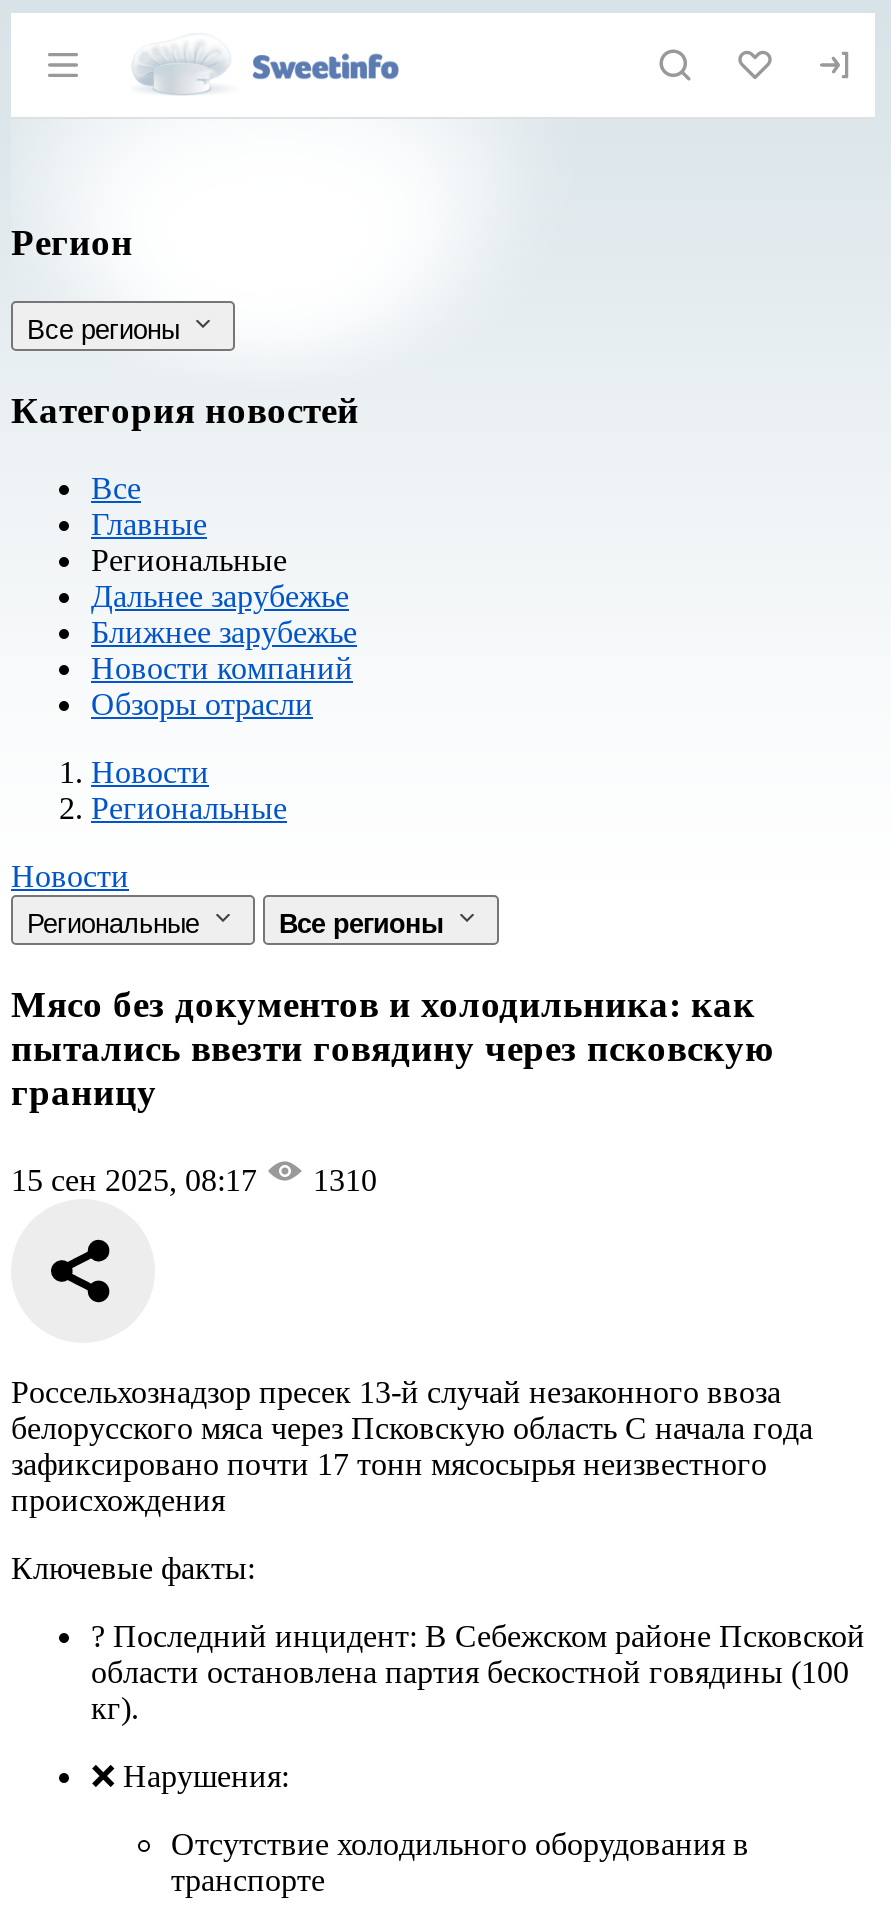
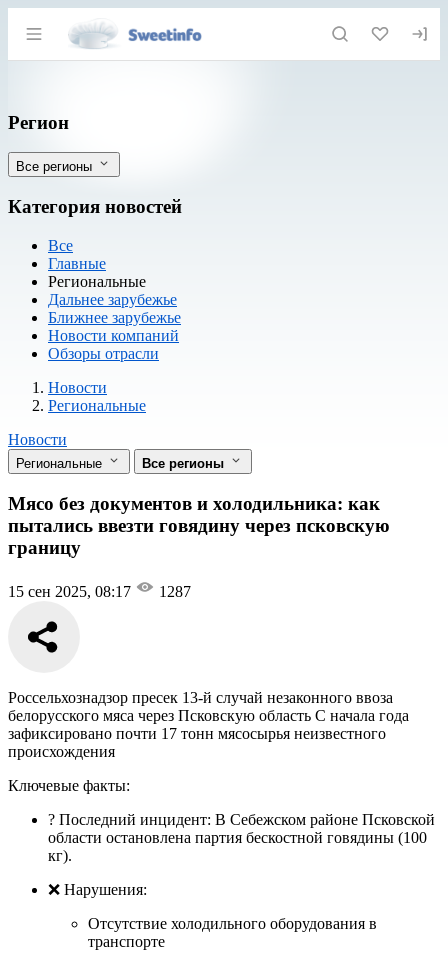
[11,1164,377,1198] 15 сен 2025, 08:17 1310 -> [8,583,191,600] 15 сен 2025, 08:17 1287

